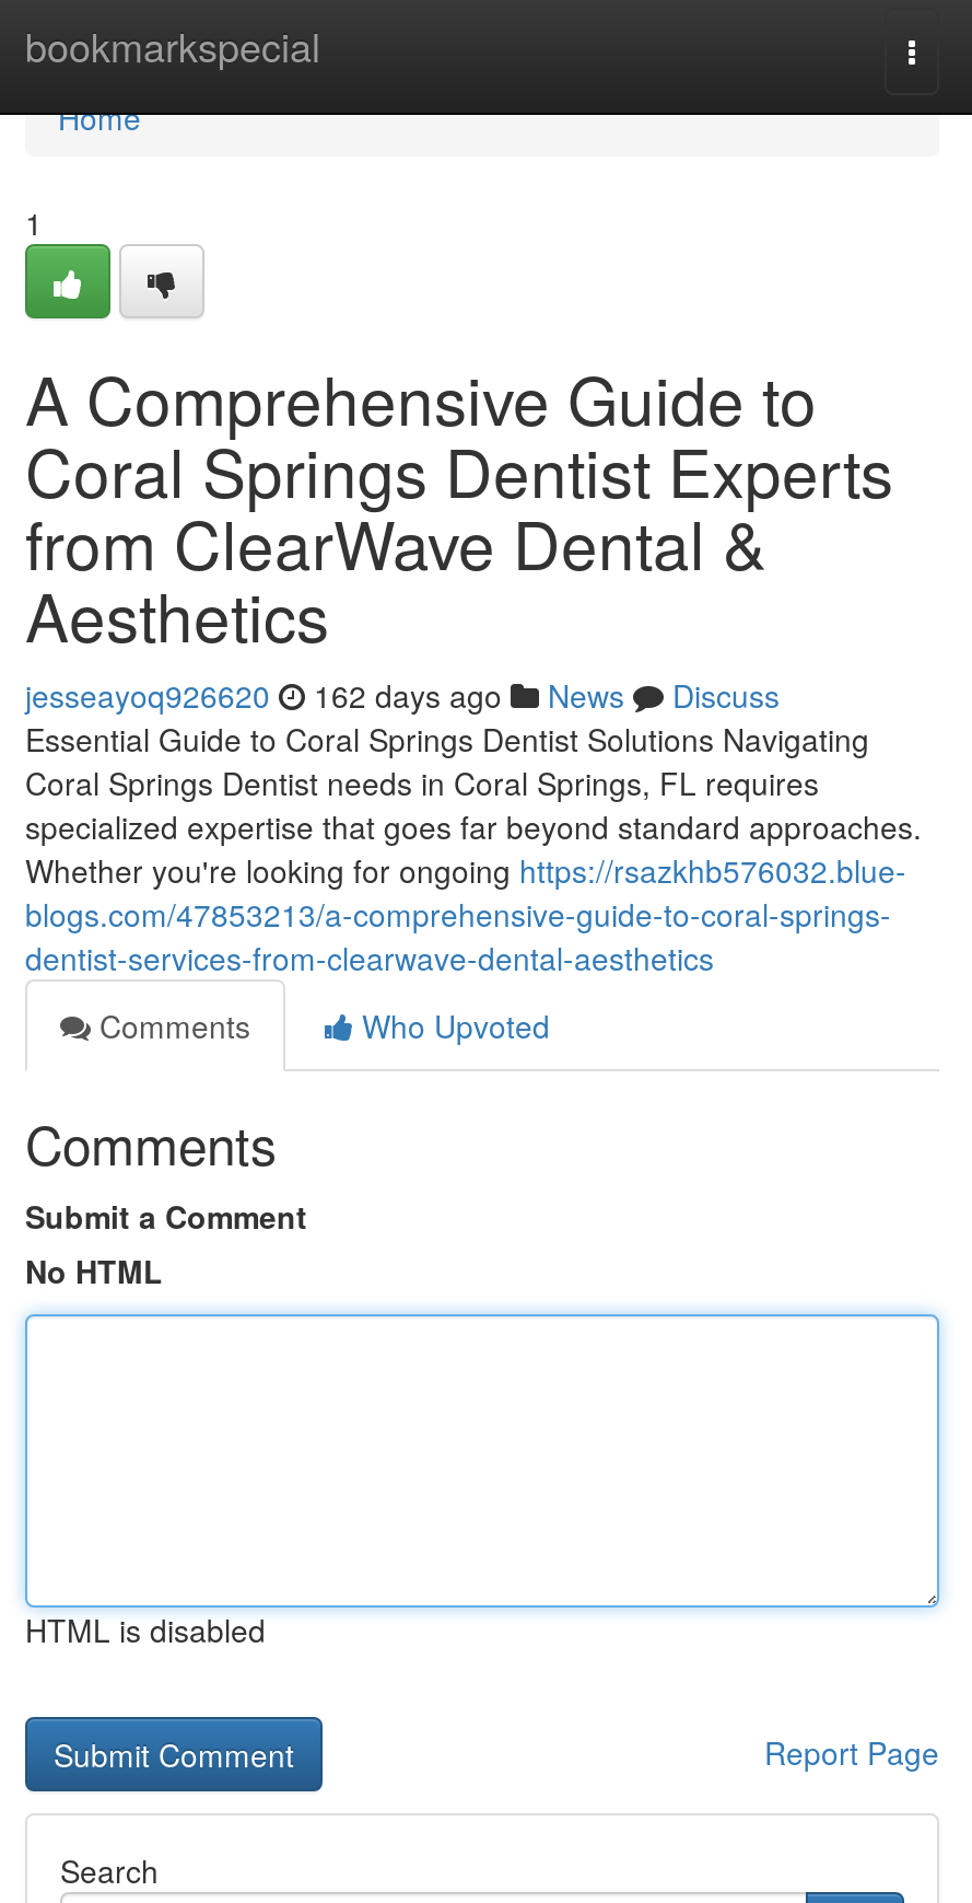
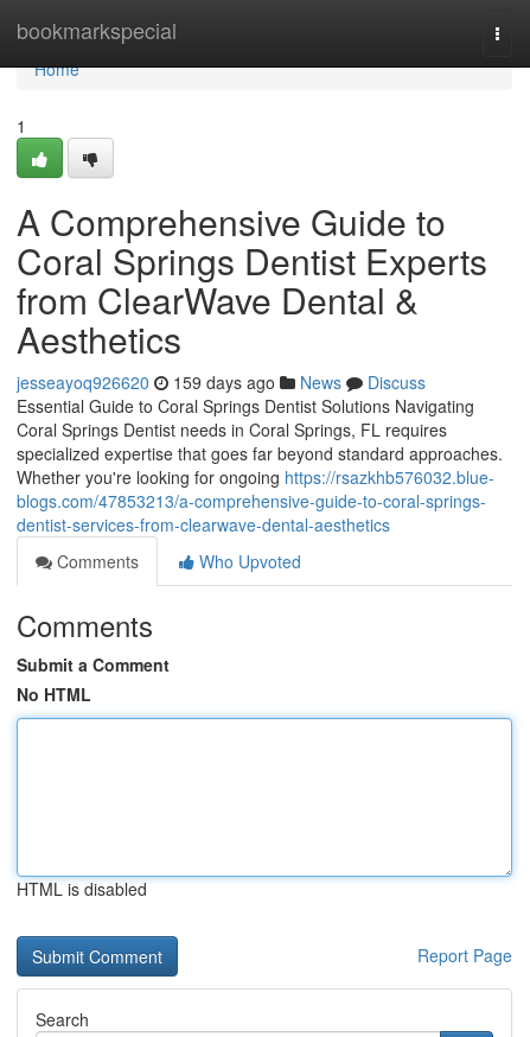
[25,673,780,717] jesseayoq926620 162 days ago News Discuss -> [17,370,426,394] jesseayoq926620 159 days ago News Discuss

